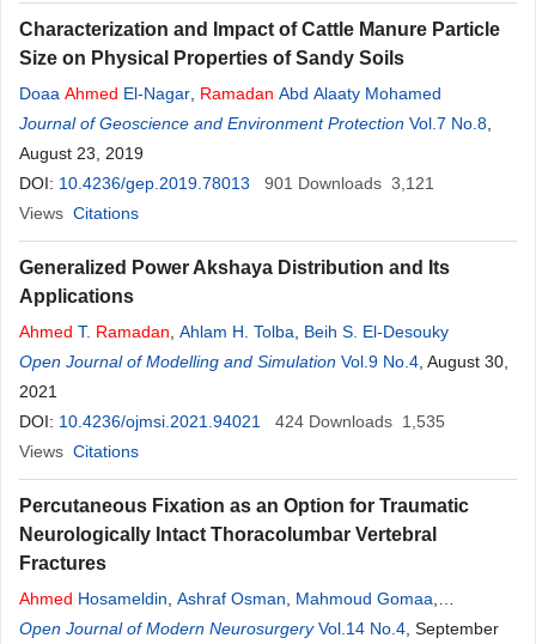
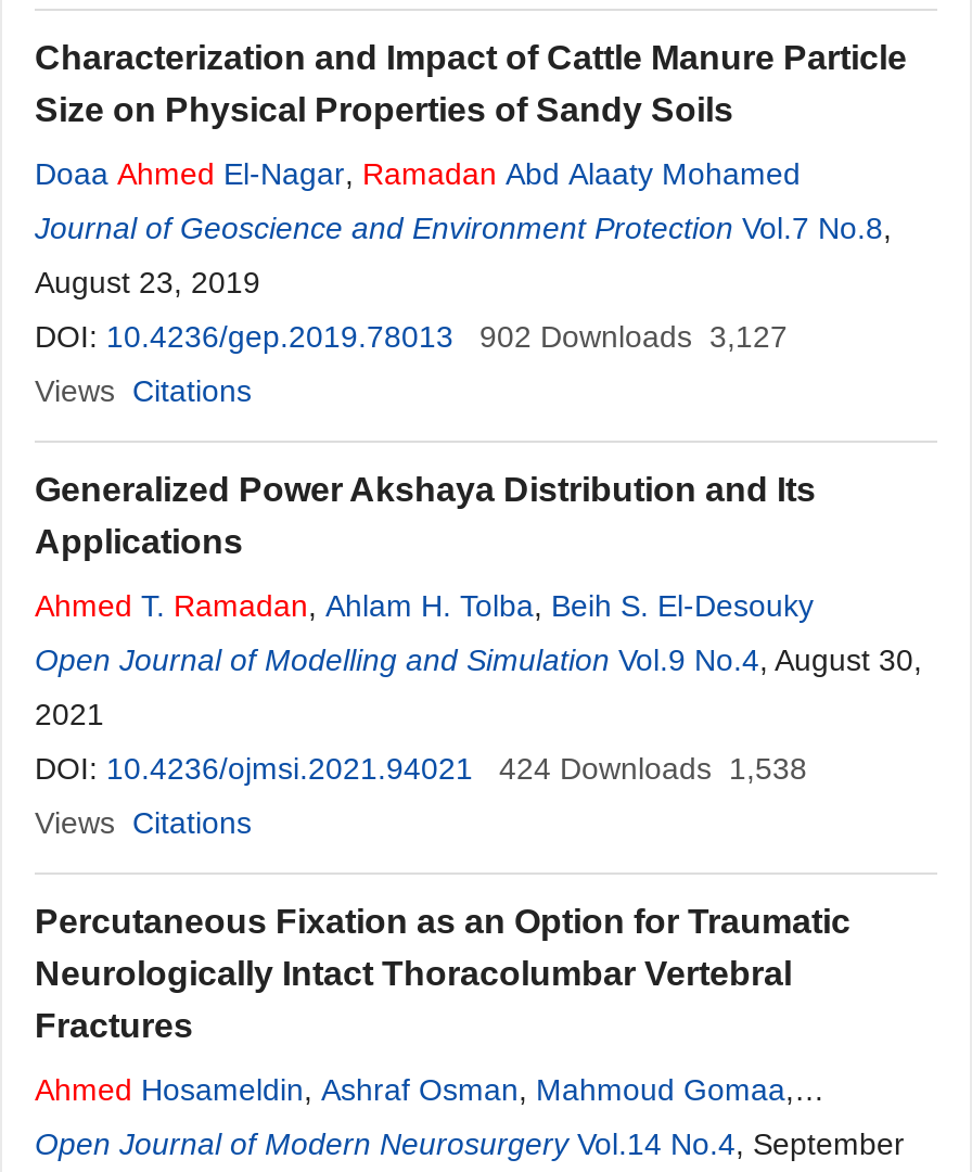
[19,174,434,193] DOI: 10.4236/gep.2019.78013 901 Downloads 3,121 -> [35,319,788,354] DOI: 10.4236/gep.2019.78013 902 Downloads 3,127
[19,412,445,431] DOI: 10.4236/ojmsi.2021.94021 424 Downloads 1,535 -> [35,751,807,786] DOI: 10.4236/ojmsi.2021.94021 424 Downloads 1,538

